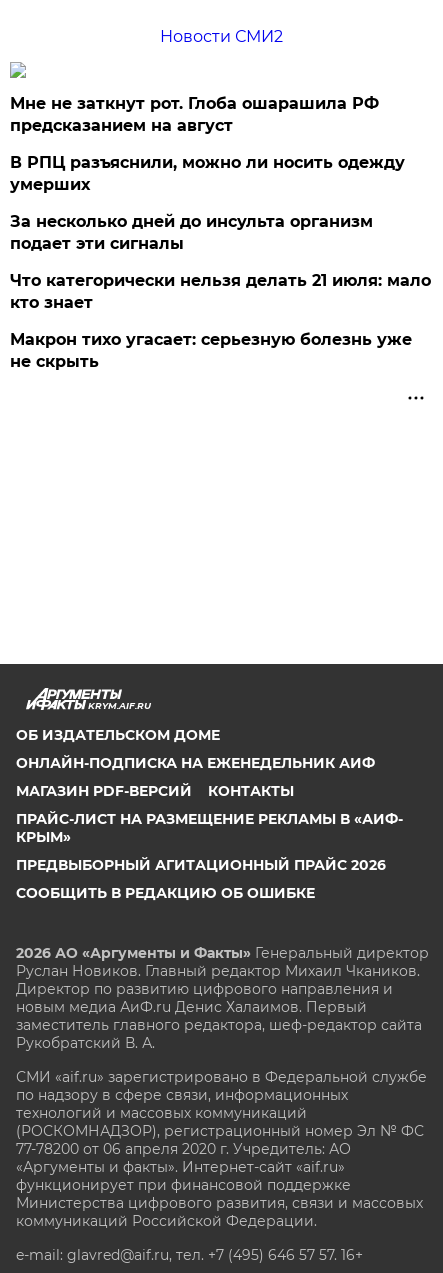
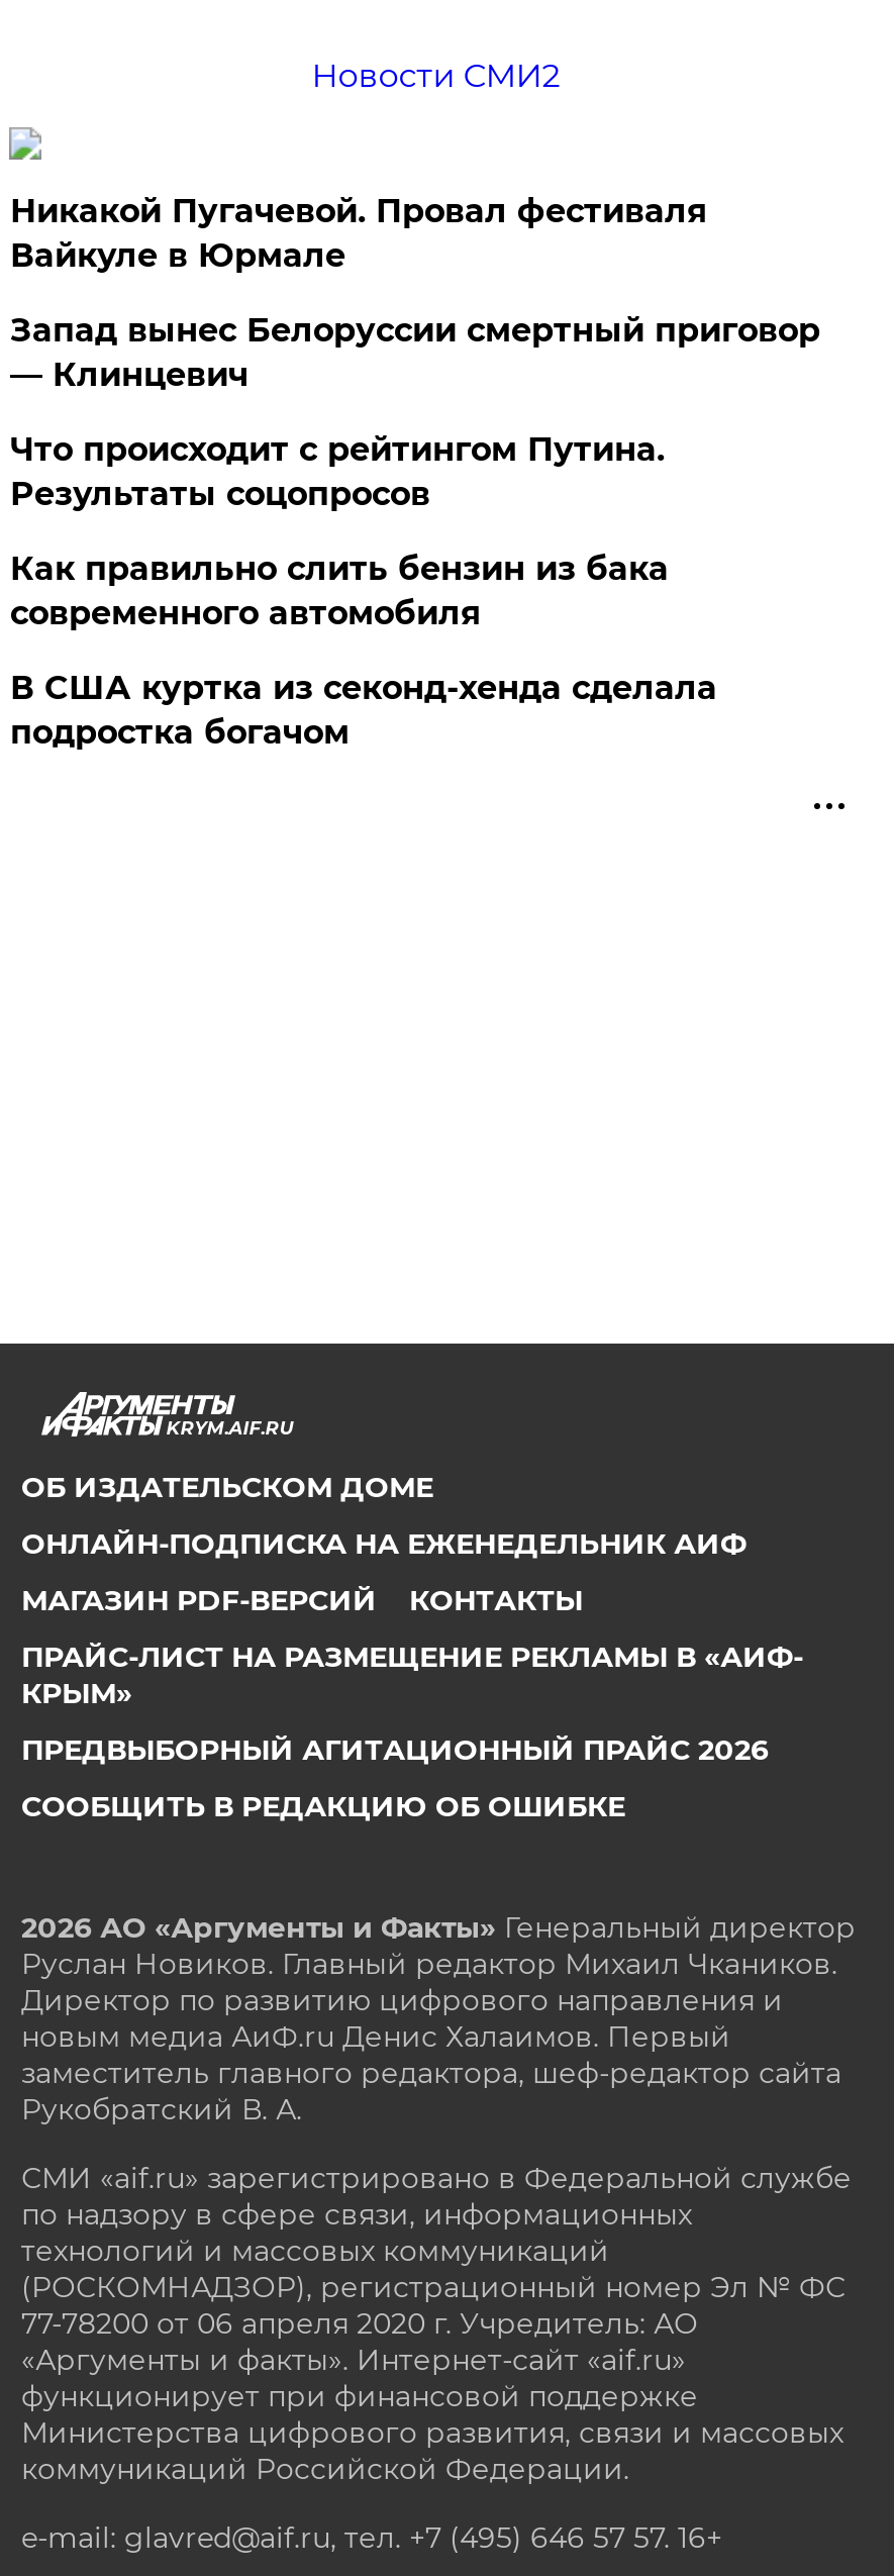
[10,94,379,135] Мне не заткнут рот. Глоба ошарашила РФ | предсказанием на август -> [10,192,707,275] Никакой Пугачевой. Провал фестиваля | Вайкуле в Юрмале
[10,153,405,194] В РПЦ разъяснили, можно ли носить одежду | умерших -> [10,311,820,394] Запад вынес Белоруссии смертный приговор | — Клинцевич
[10,212,373,253] За несколько дней до инсульта организм | подает эти сигналы -> [10,430,664,513] Что происходит с рейтингом Путина. | Результаты соцопросов
[10,271,431,312] Что категорически нельзя делать 21 июля: мало | кто знает -> [10,549,669,632] Как правильно слить бензин из бака | современного автомобиля
[10,330,412,371] Макрон тихо угасает: серьезную болезнь уже | не скрыть -> [10,669,717,751] В США куртка из секонд-хенда сделала | подростка богачом

